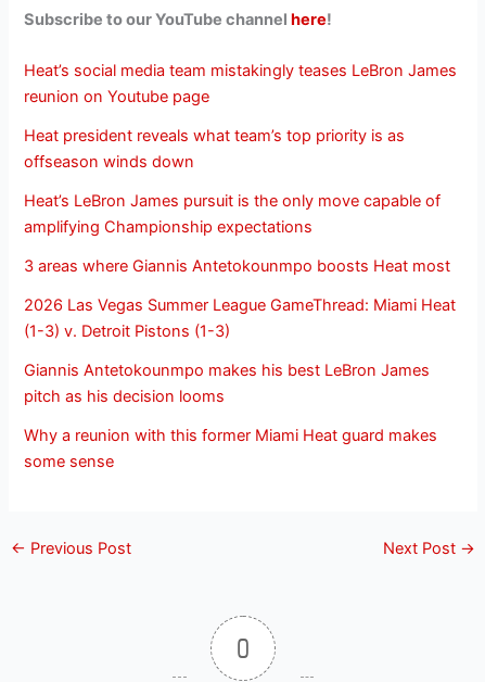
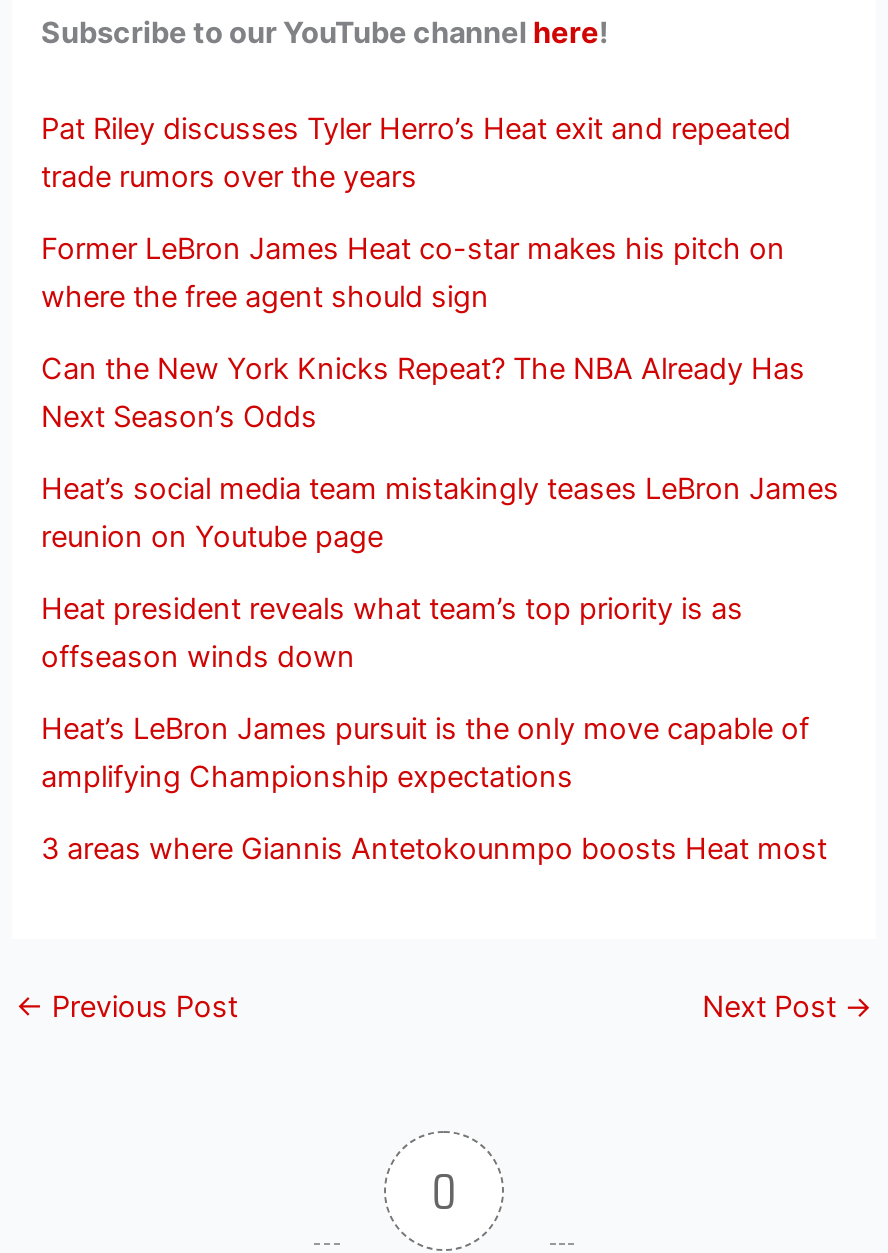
none -> [41,110,805,434] Pat Riley discusses Tyler Herro’s Heat exit and repeated | trade rumors over the years | Former LeBron James Heat co-star makes his pitch on | where the free agent should sign | Can the New York Knicks Repeat? The NBA Already Has | Next Season’s Odds
moved [24,61,457,276] -> [41,470,839,866]: Heat’s social media team mistakingly teases LeBron James | reunion on Youtube page | Heat president reveals what team’s top priority is as | offseason winds down | Heat’s LeBron James pursuit is the only move capable of | amplifying Championship expectations | 3 areas where Giannis Antetokounmpo boosts Heat most
[24,296,456,472] 2026 Las Vegas Summer League GameThread: Miami Heat | (1-3) v. Detroit Pistons (1-3) | Giannis Antetokounmpo makes his best LeBron James | pitch as his decision looms | Why a reunion with this former Miami Heat guard makes | some sense -> none

